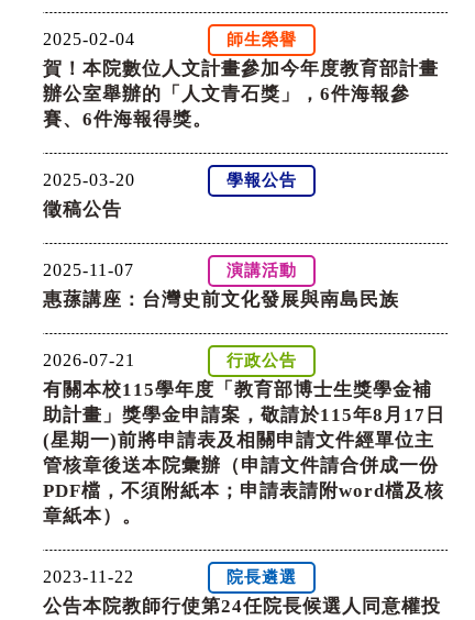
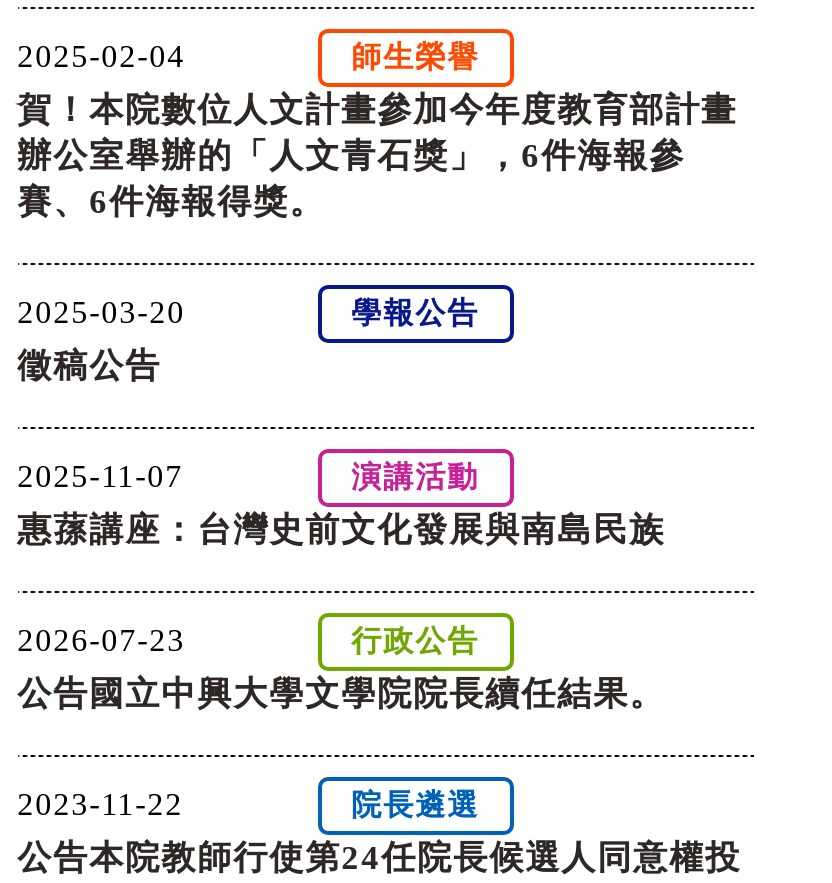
[43,351,135,369] 2026-07-21 -> [17,623,185,657] 2026-07-23
[43,379,445,527] 有關本校115學年度「教育部博士生獎學金補 | 助計畫」獎學金申請案，敬請於115年8月17日 | (星期一)前將申請表及相關申請文件經單位主 | 管核章後送本院彙辦（申請文件請合併成一份 | PDF檔，不須附紙本；申請表請附word檔及核 | 章紙本）。 -> [17,675,665,713] 公告國立中興大學文學院院長續任結果。

